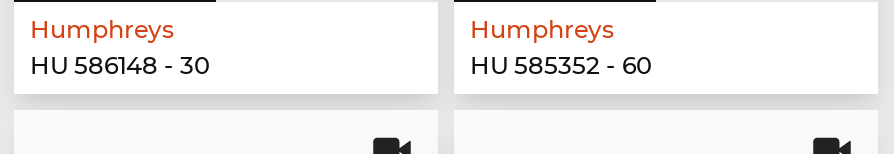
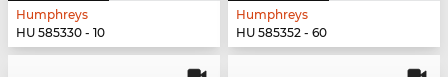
[30,51,210,81] HU 586148 - 30 -> [16,25,105,40] HU 585330 - 10

